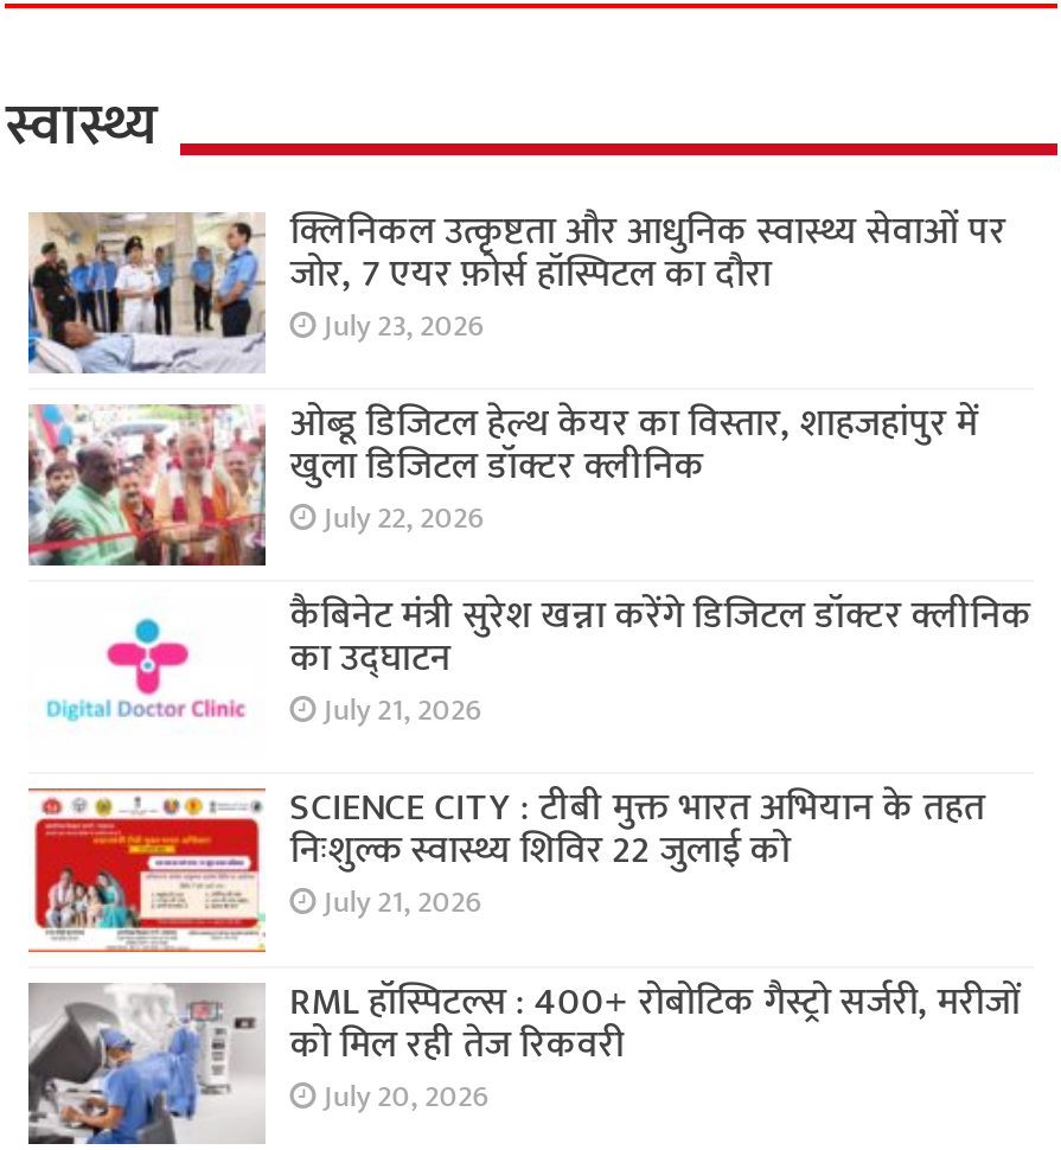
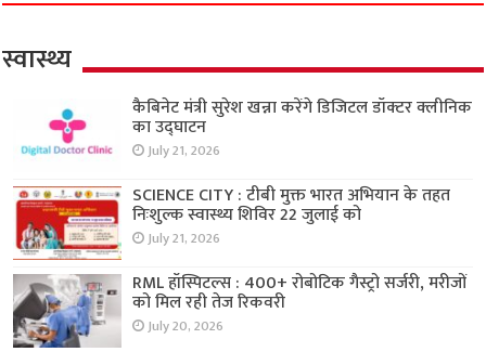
[26,199,1006,544] [image] | क्लिनिकल उत्कृष्टता और आधुनिक स्वास्थ्य सेवाओं पर | जोर, 7 एयर फ़ोर्स हॉस्पिटल का दौरा | July 23, 2026 | ओब्डू डिजिटल हेल्थ केयर का विस्तार, शाहजहांपुर में | खुला डिजिटल डॉक्टर क्लीनिक | July 22, 2026 -> none
[26,404,268,568] [image] -> none

